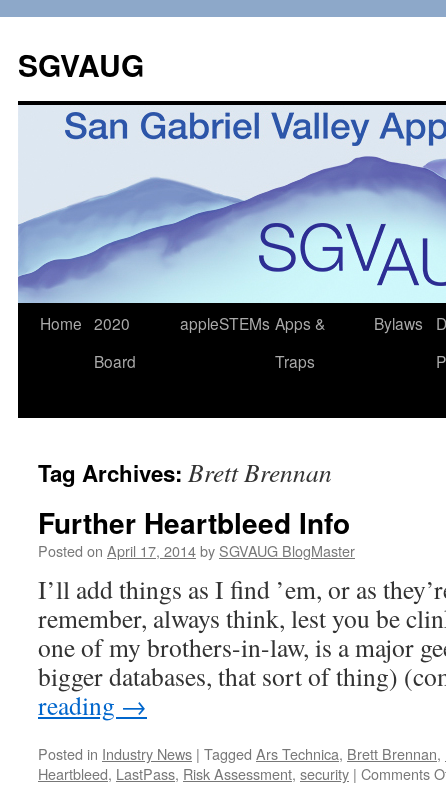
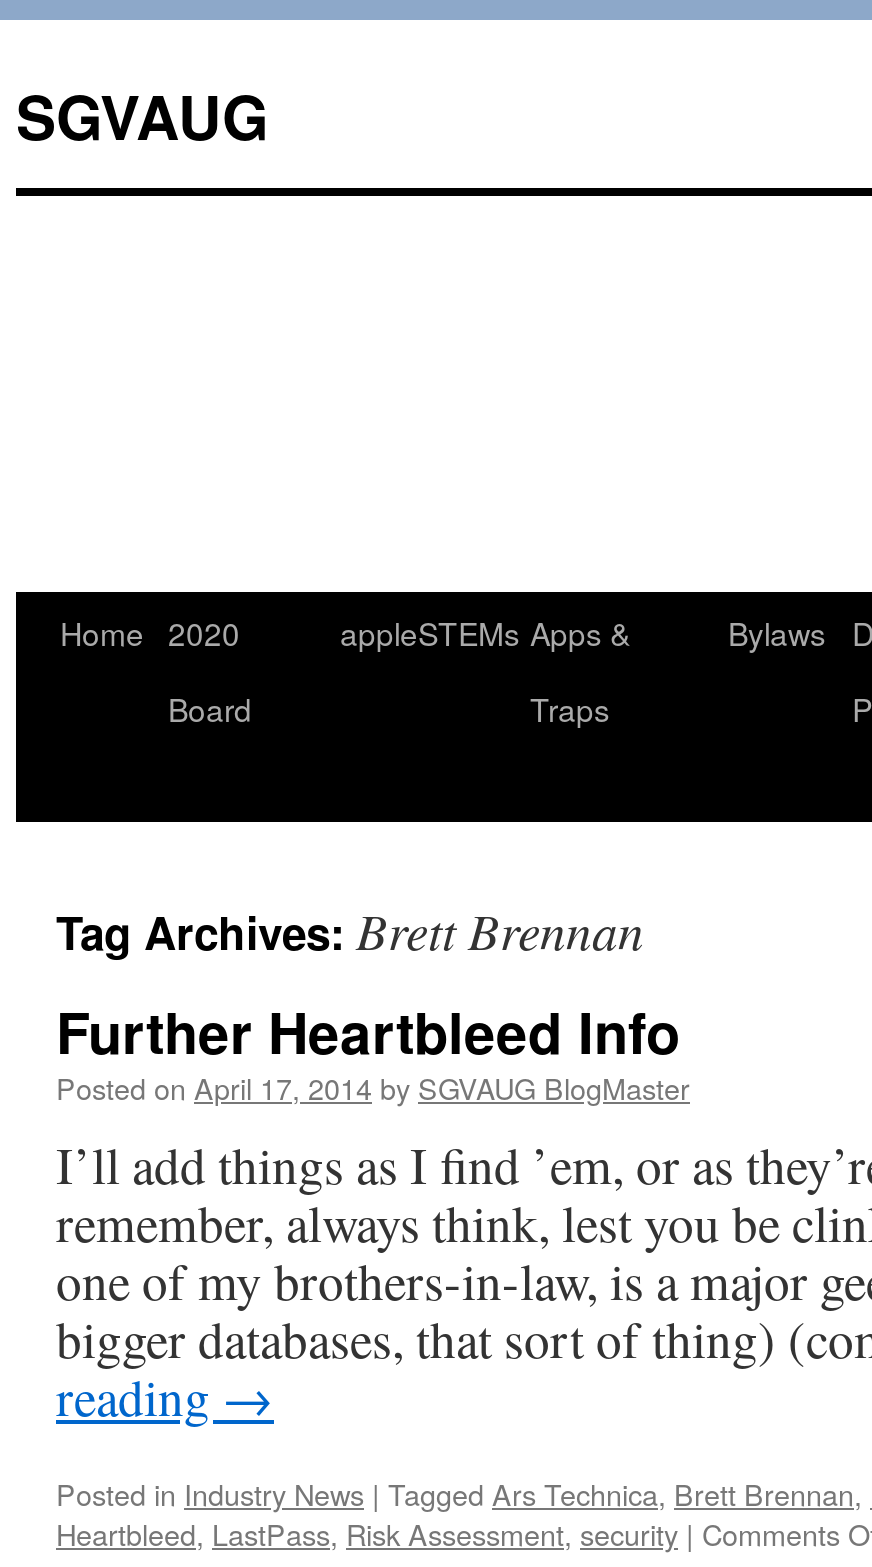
[17,106,443,303] [image] -> none

